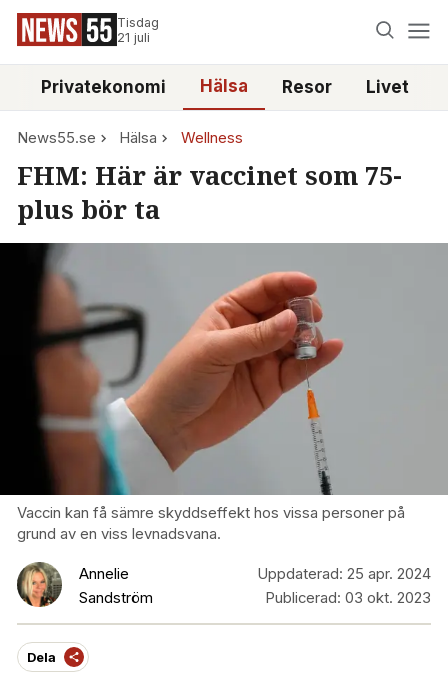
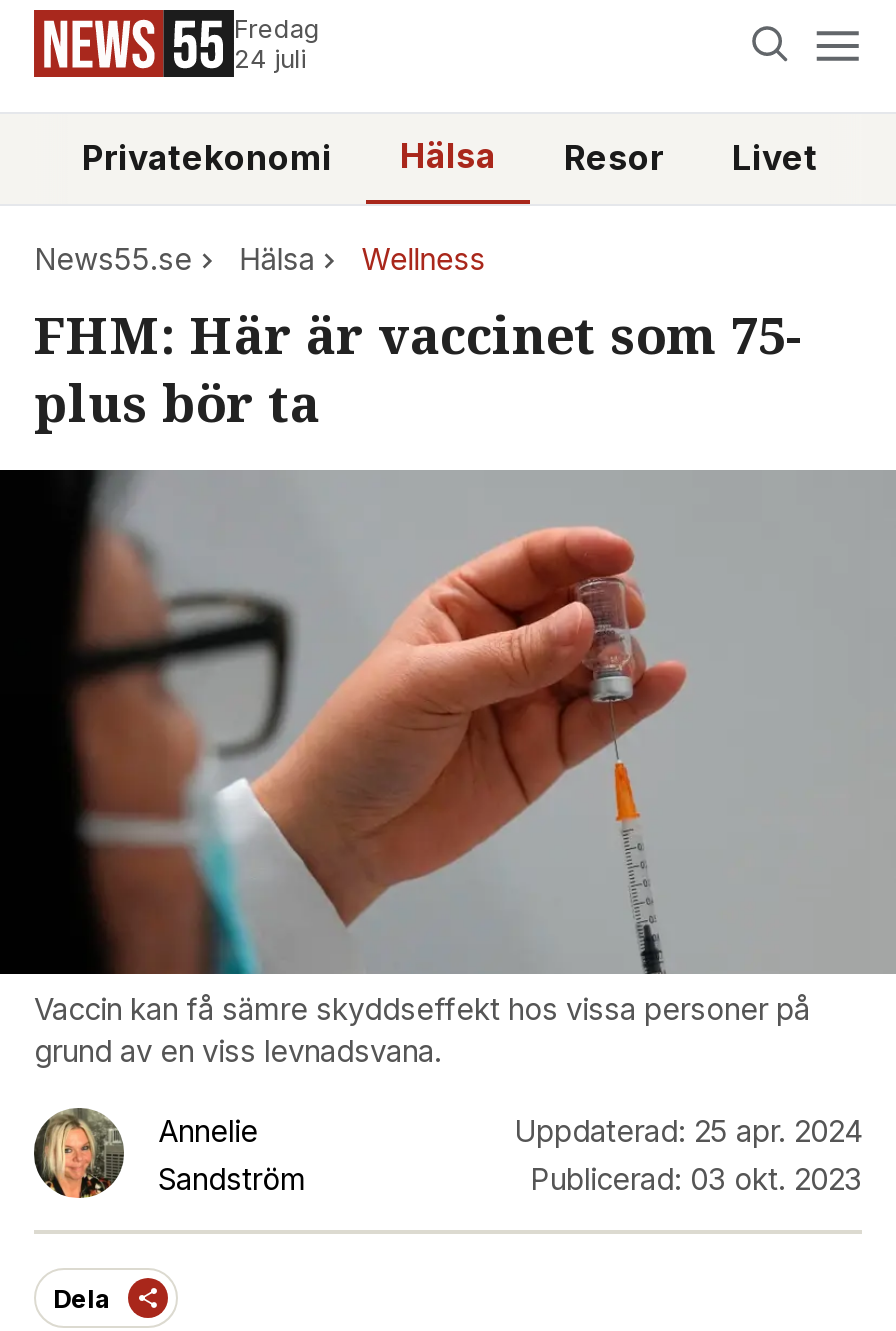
[117,15,159,45] Tisdag | 21 juli -> [234,14,320,74] Fredag | 24 juli

